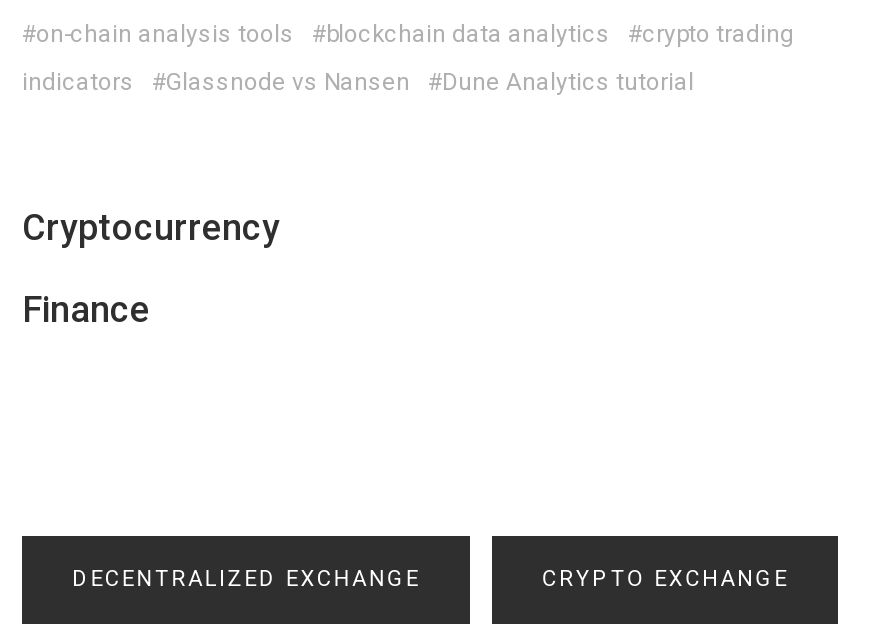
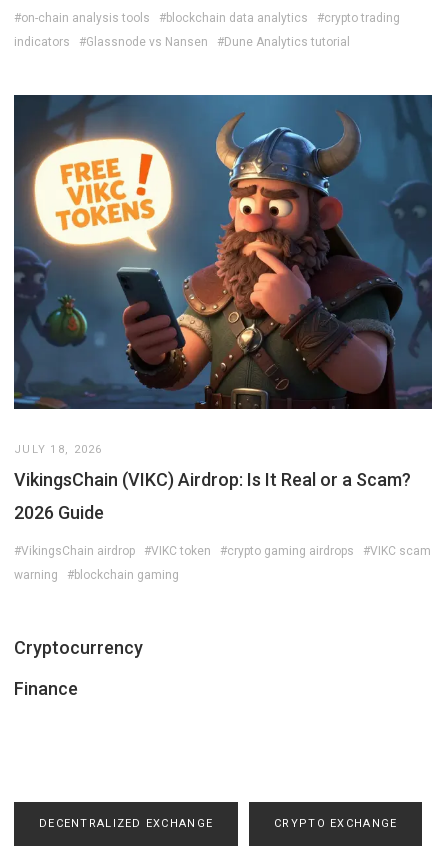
none -> [13,94,433,582] [image] | JULY 18, 2026 | VikingsChain (VIKC) Airdrop: Is It Real or a Scam? | 2026 Guide | #VikingsChain airdrop | #VIKC token | #crypto gaming airdrops | #VIKC scam | warning | #blockchain gaming

